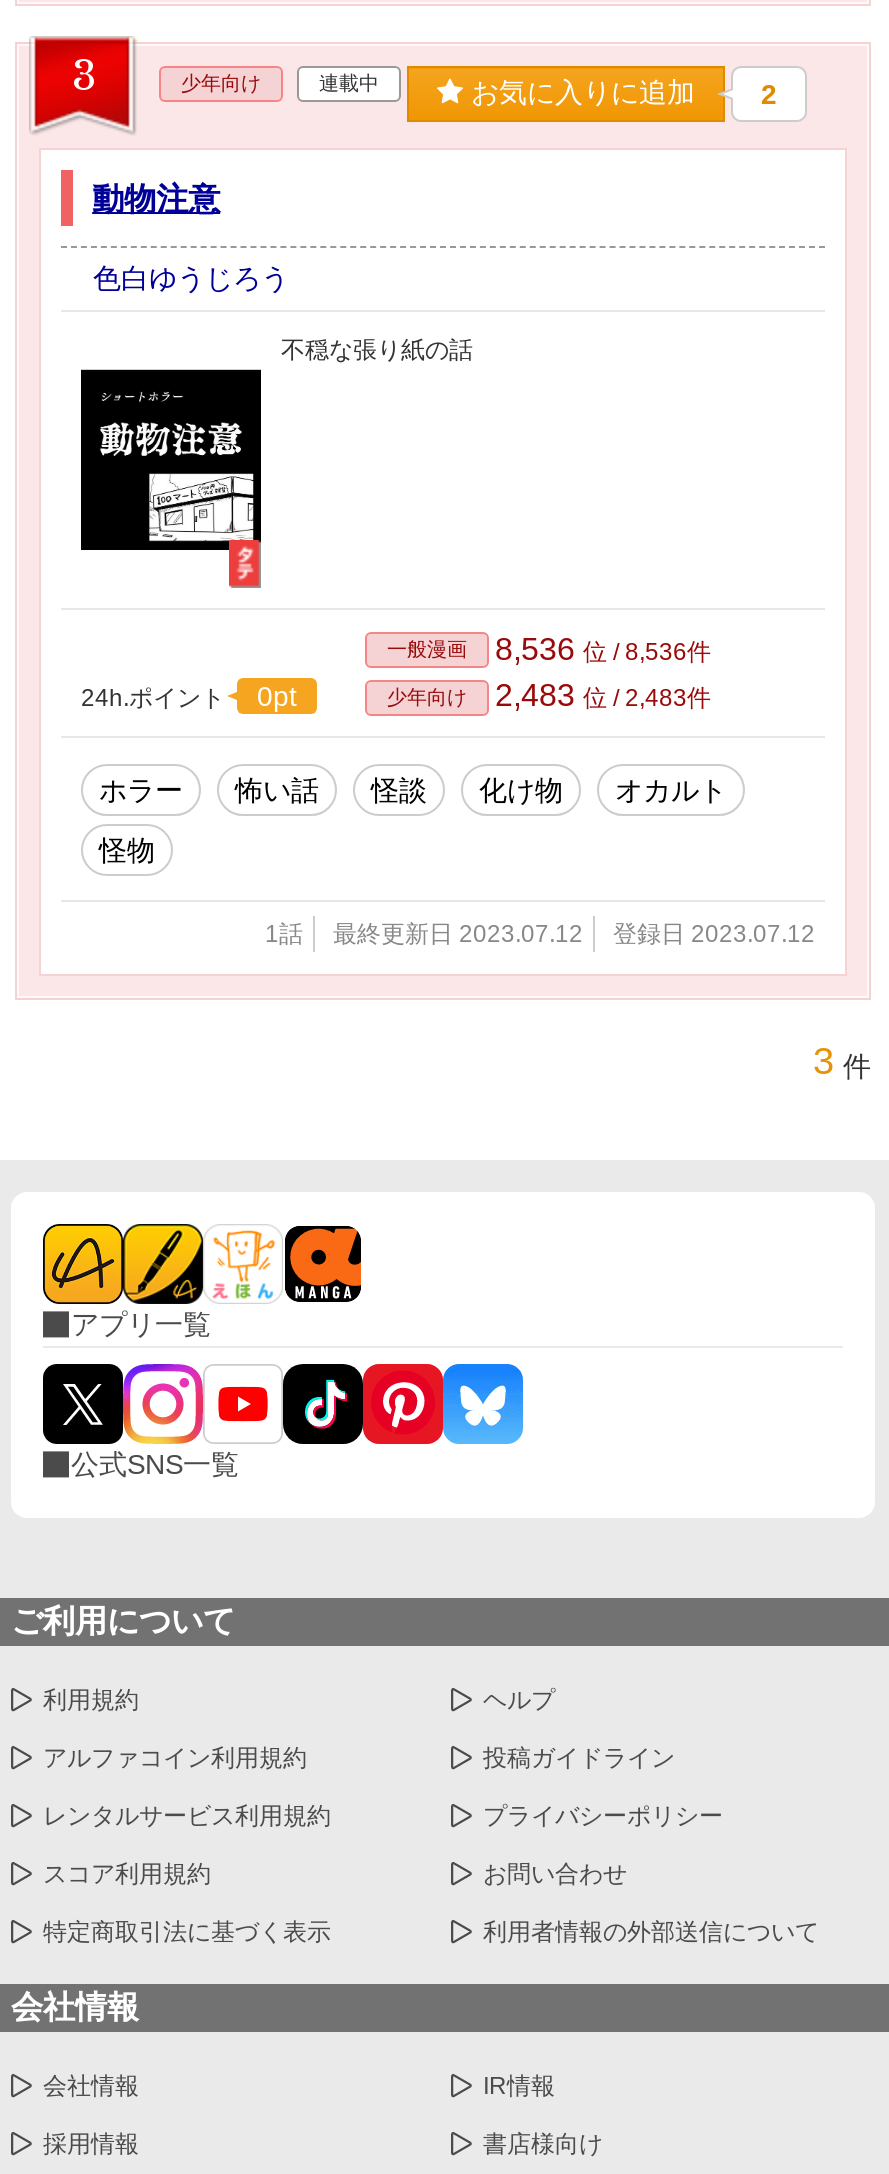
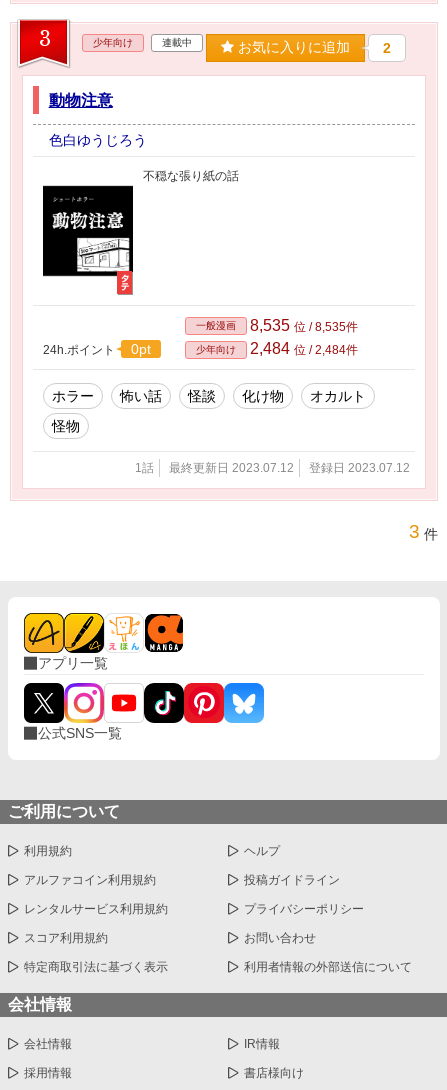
[387,631,711,665] 一般漫画 8,536位 / 8,536件 -> [196,316,358,333] 一般漫画 8,535位 / 8,535件
[387,677,711,711] 少年向け 2,483位 / 2,483件 -> [196,339,358,356] 少年向け 2,484位 / 2,484件

